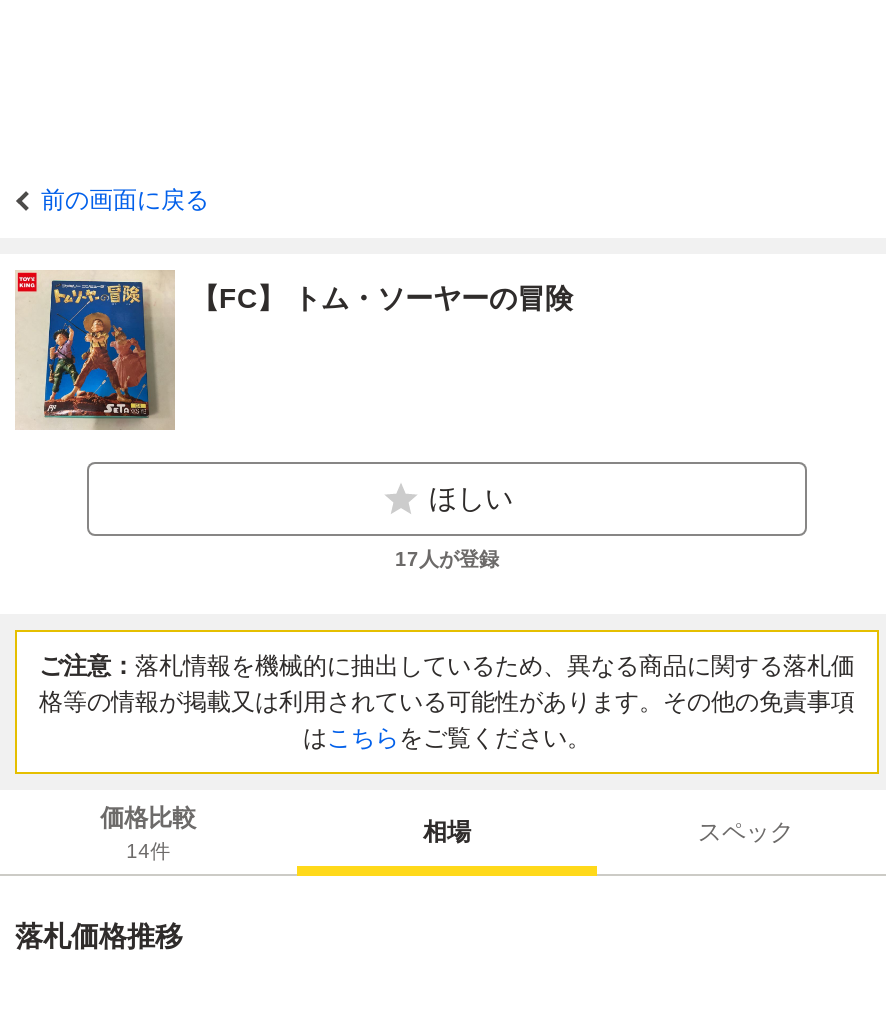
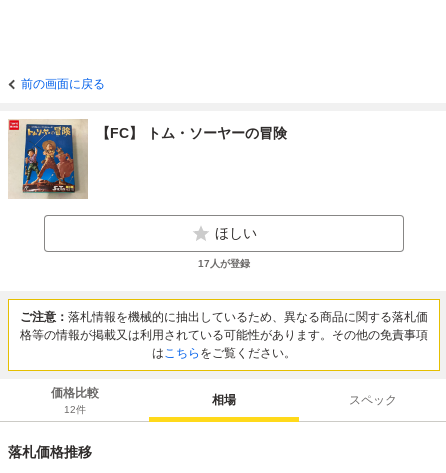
[126,839,170,861] 14件 -> [64,403,86,414] 12件

